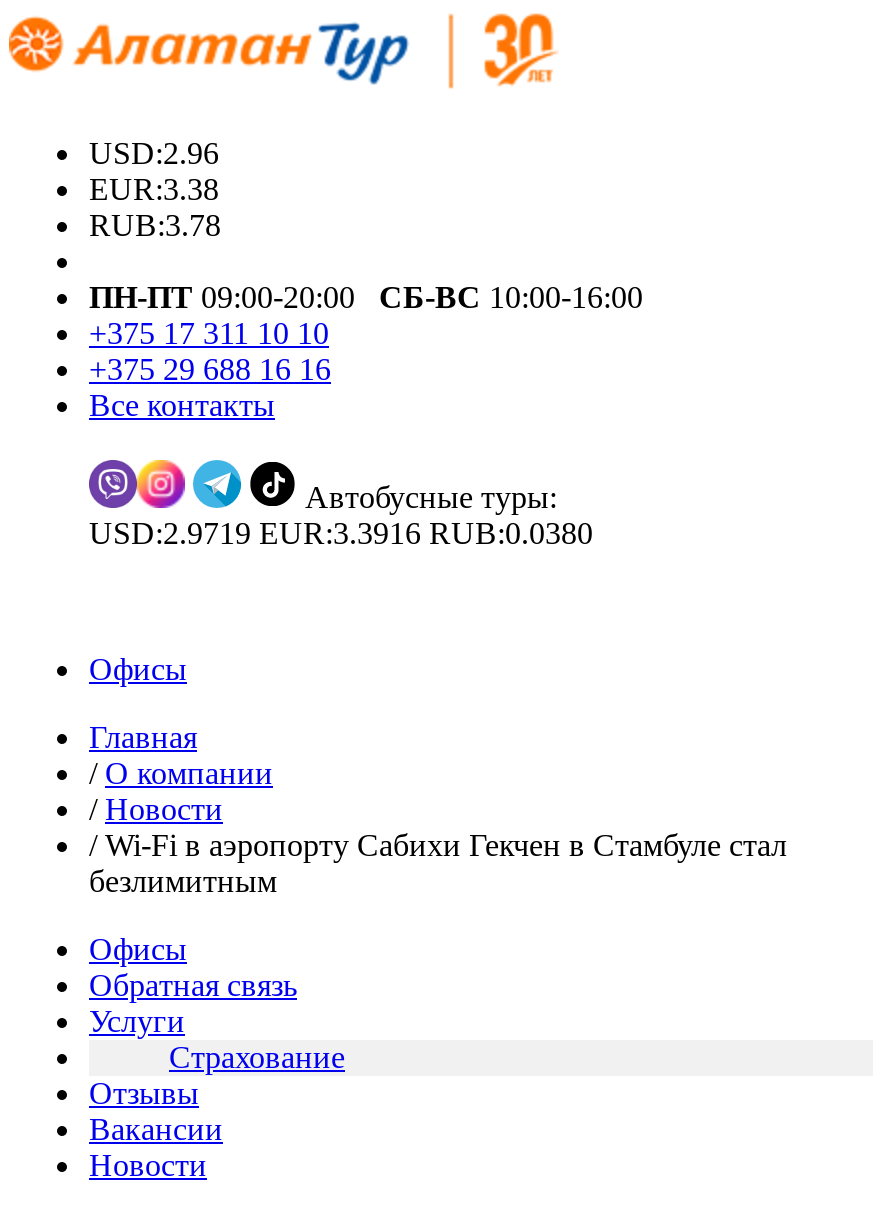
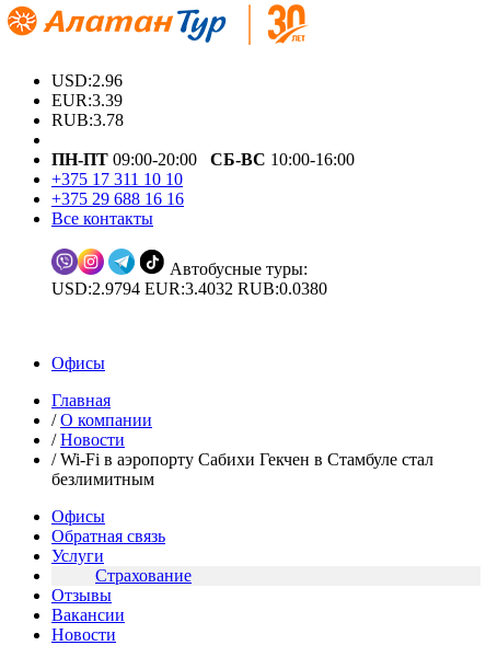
[89,172,219,206] EUR:3.38 -> [51,91,123,109] EUR:3.39
[89,516,593,550] USD:2.9719 EUR:3.3916 RUB:0.0380 -> [51,279,327,298] USD:2.9794 EUR:3.4032 RUB:0.0380

